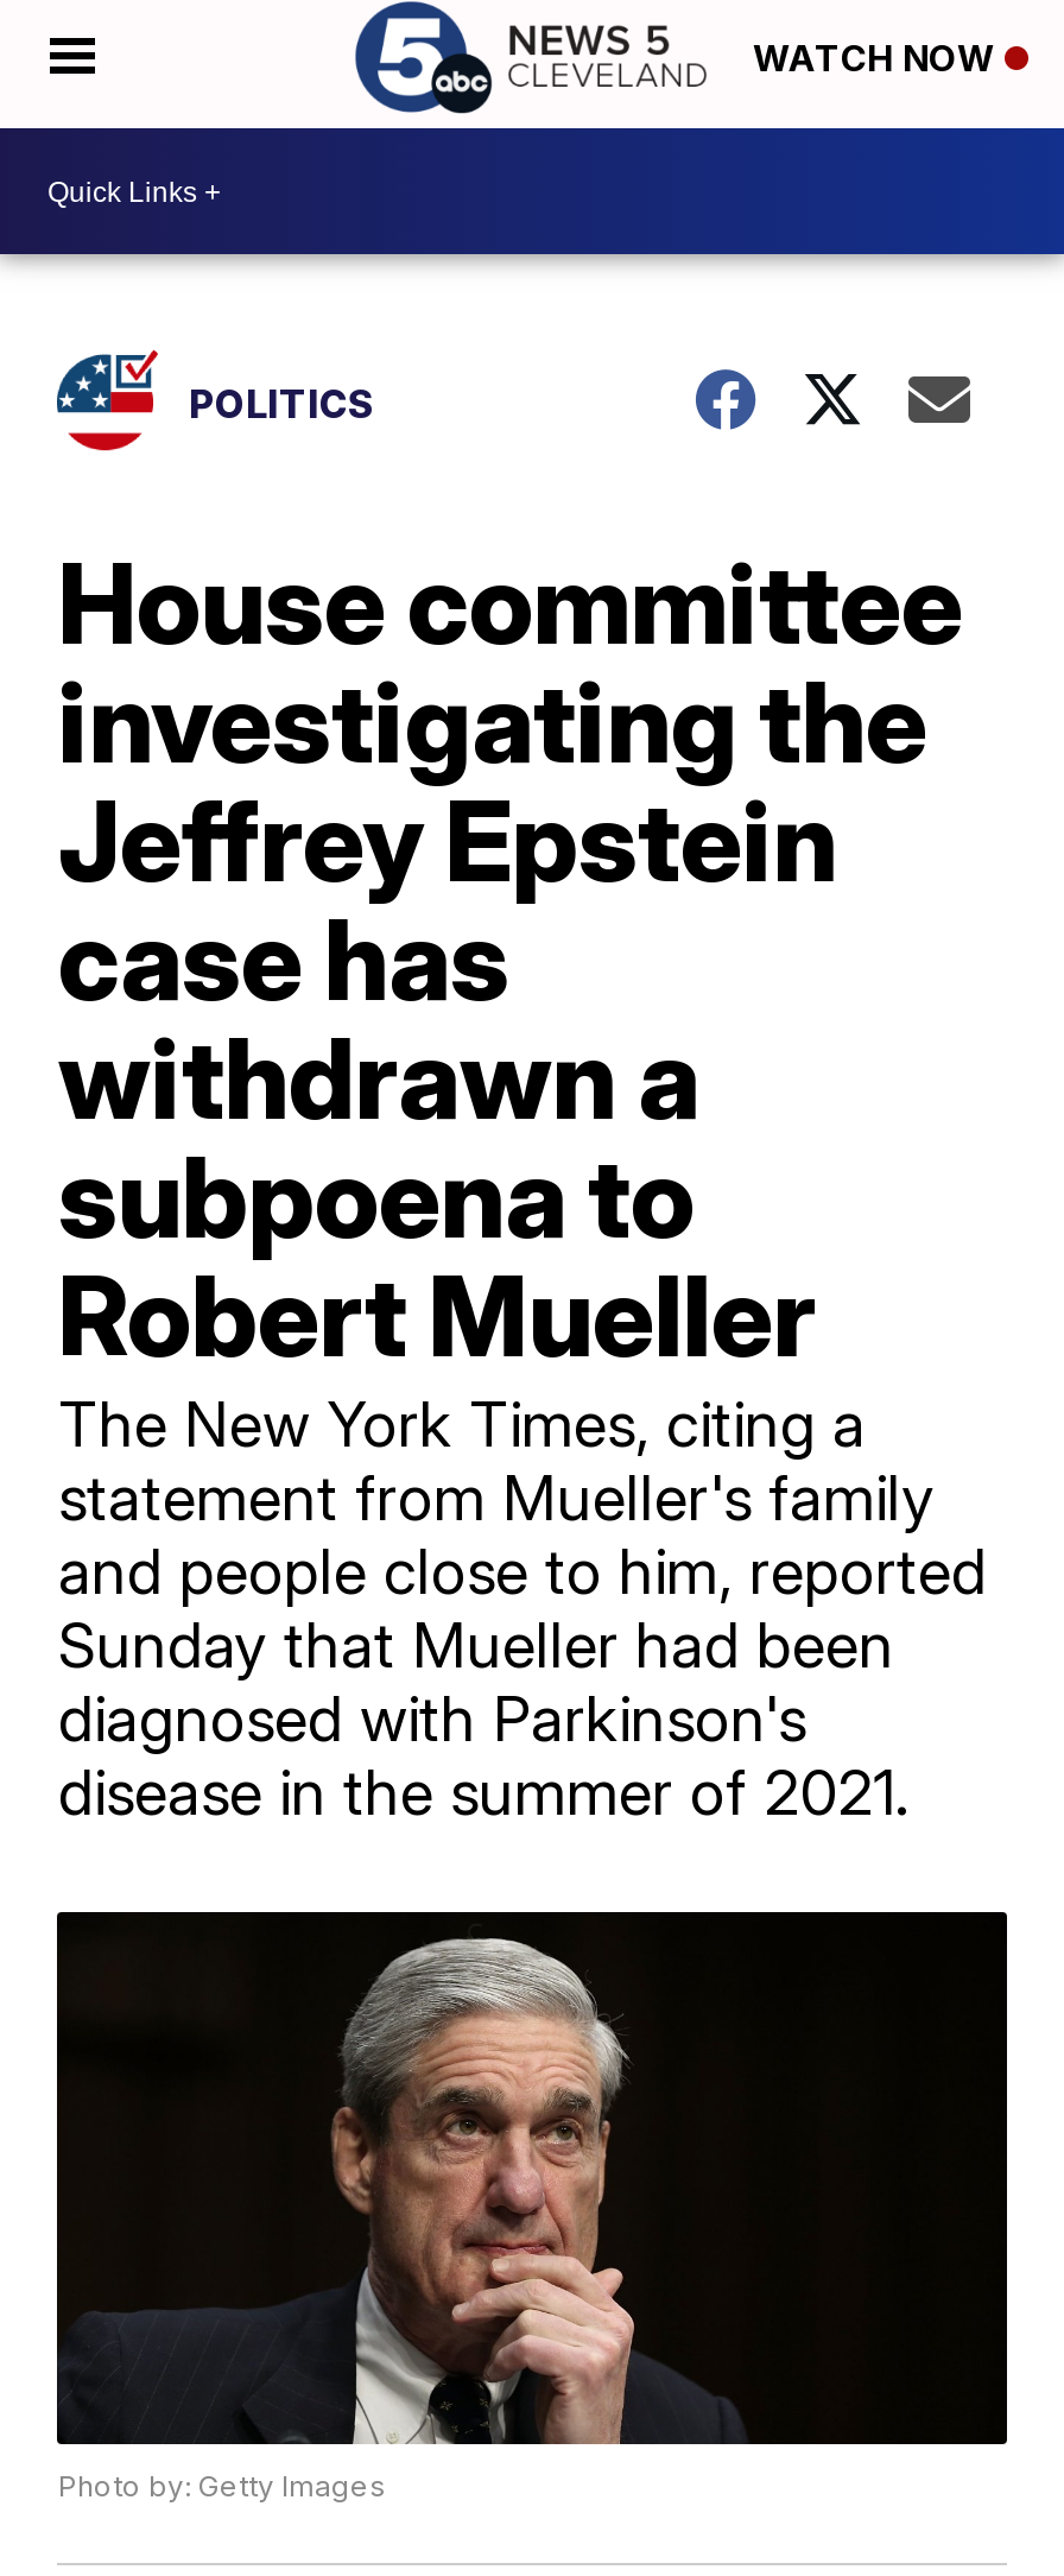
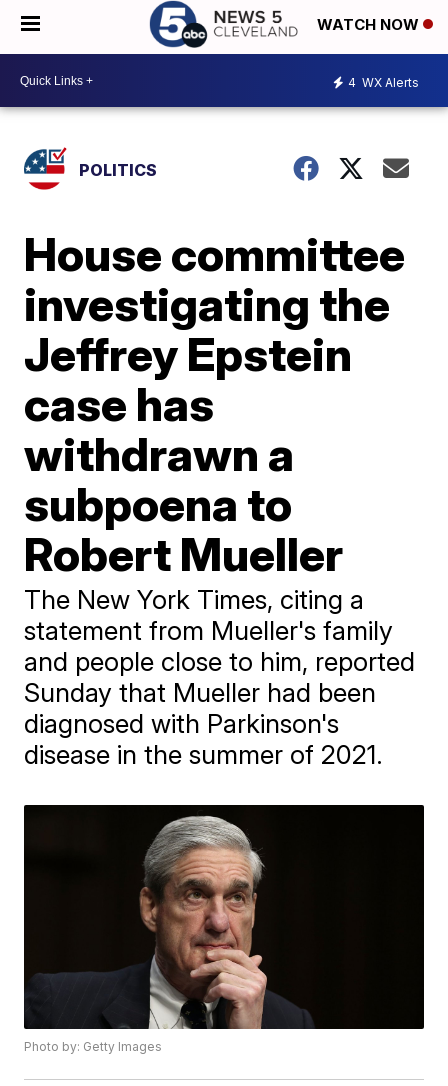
none -> [348,74,419,89] 4 WX Alerts

